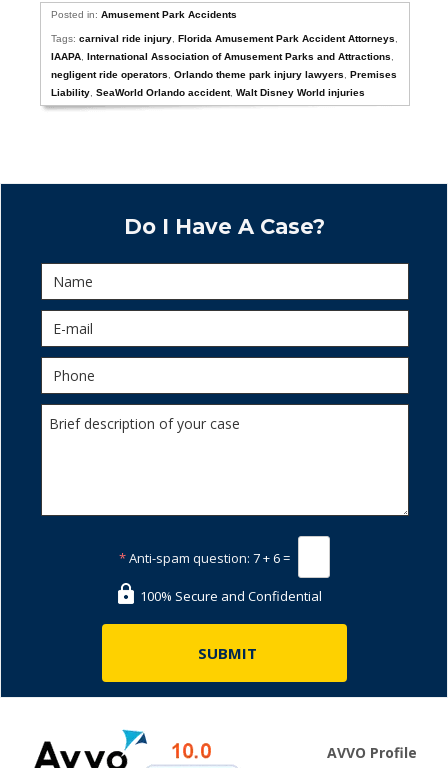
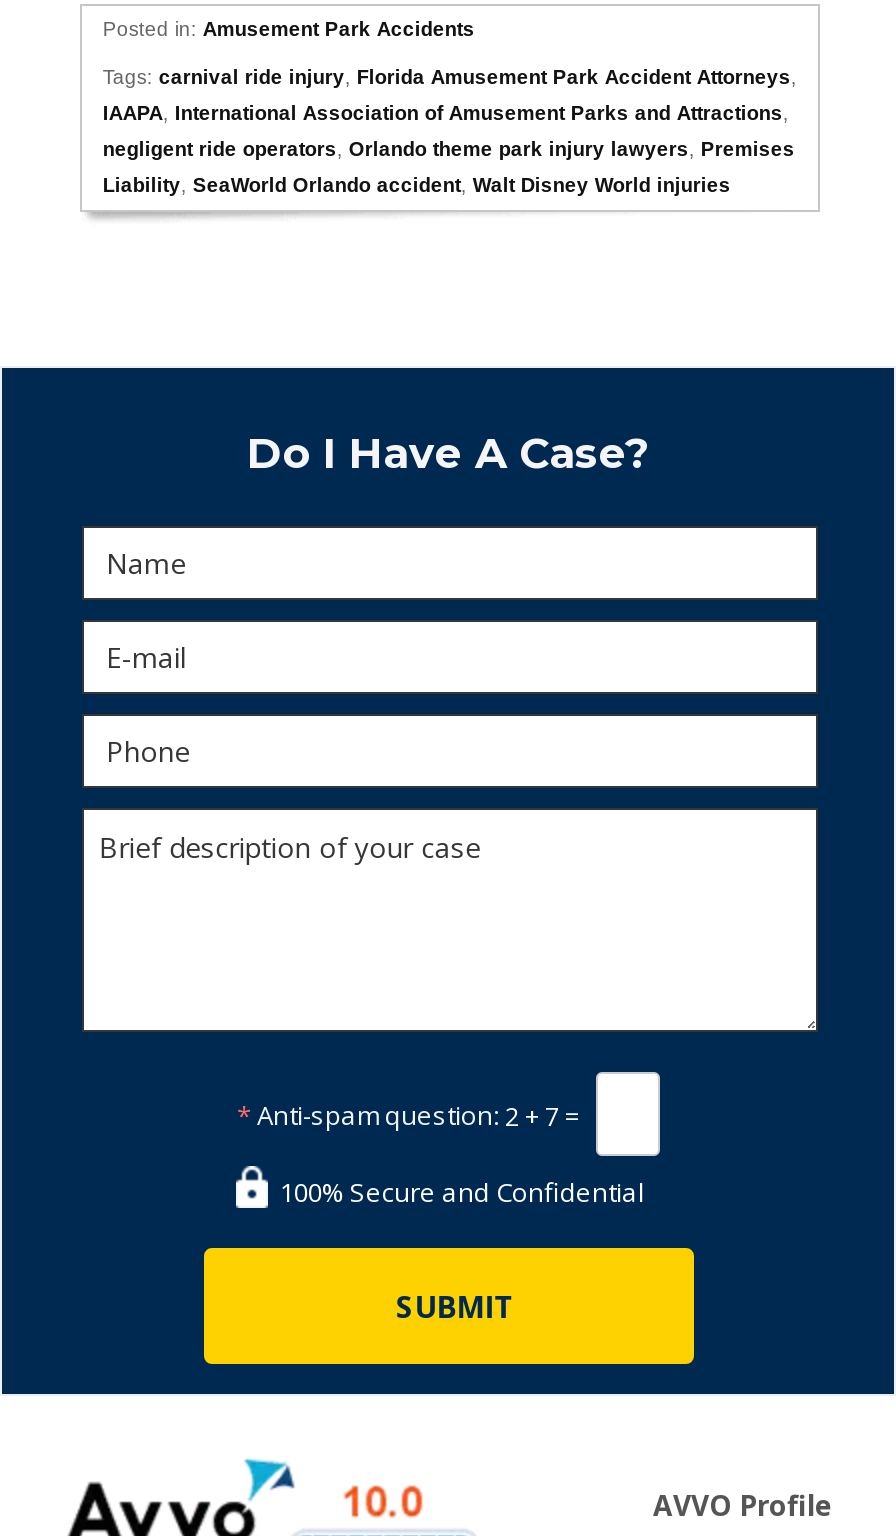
[118,548,292,566] * Anti-spam question: 7 + 6 = -> [237,1097,585,1133] * Anti-spam question: 2 + 7 =

